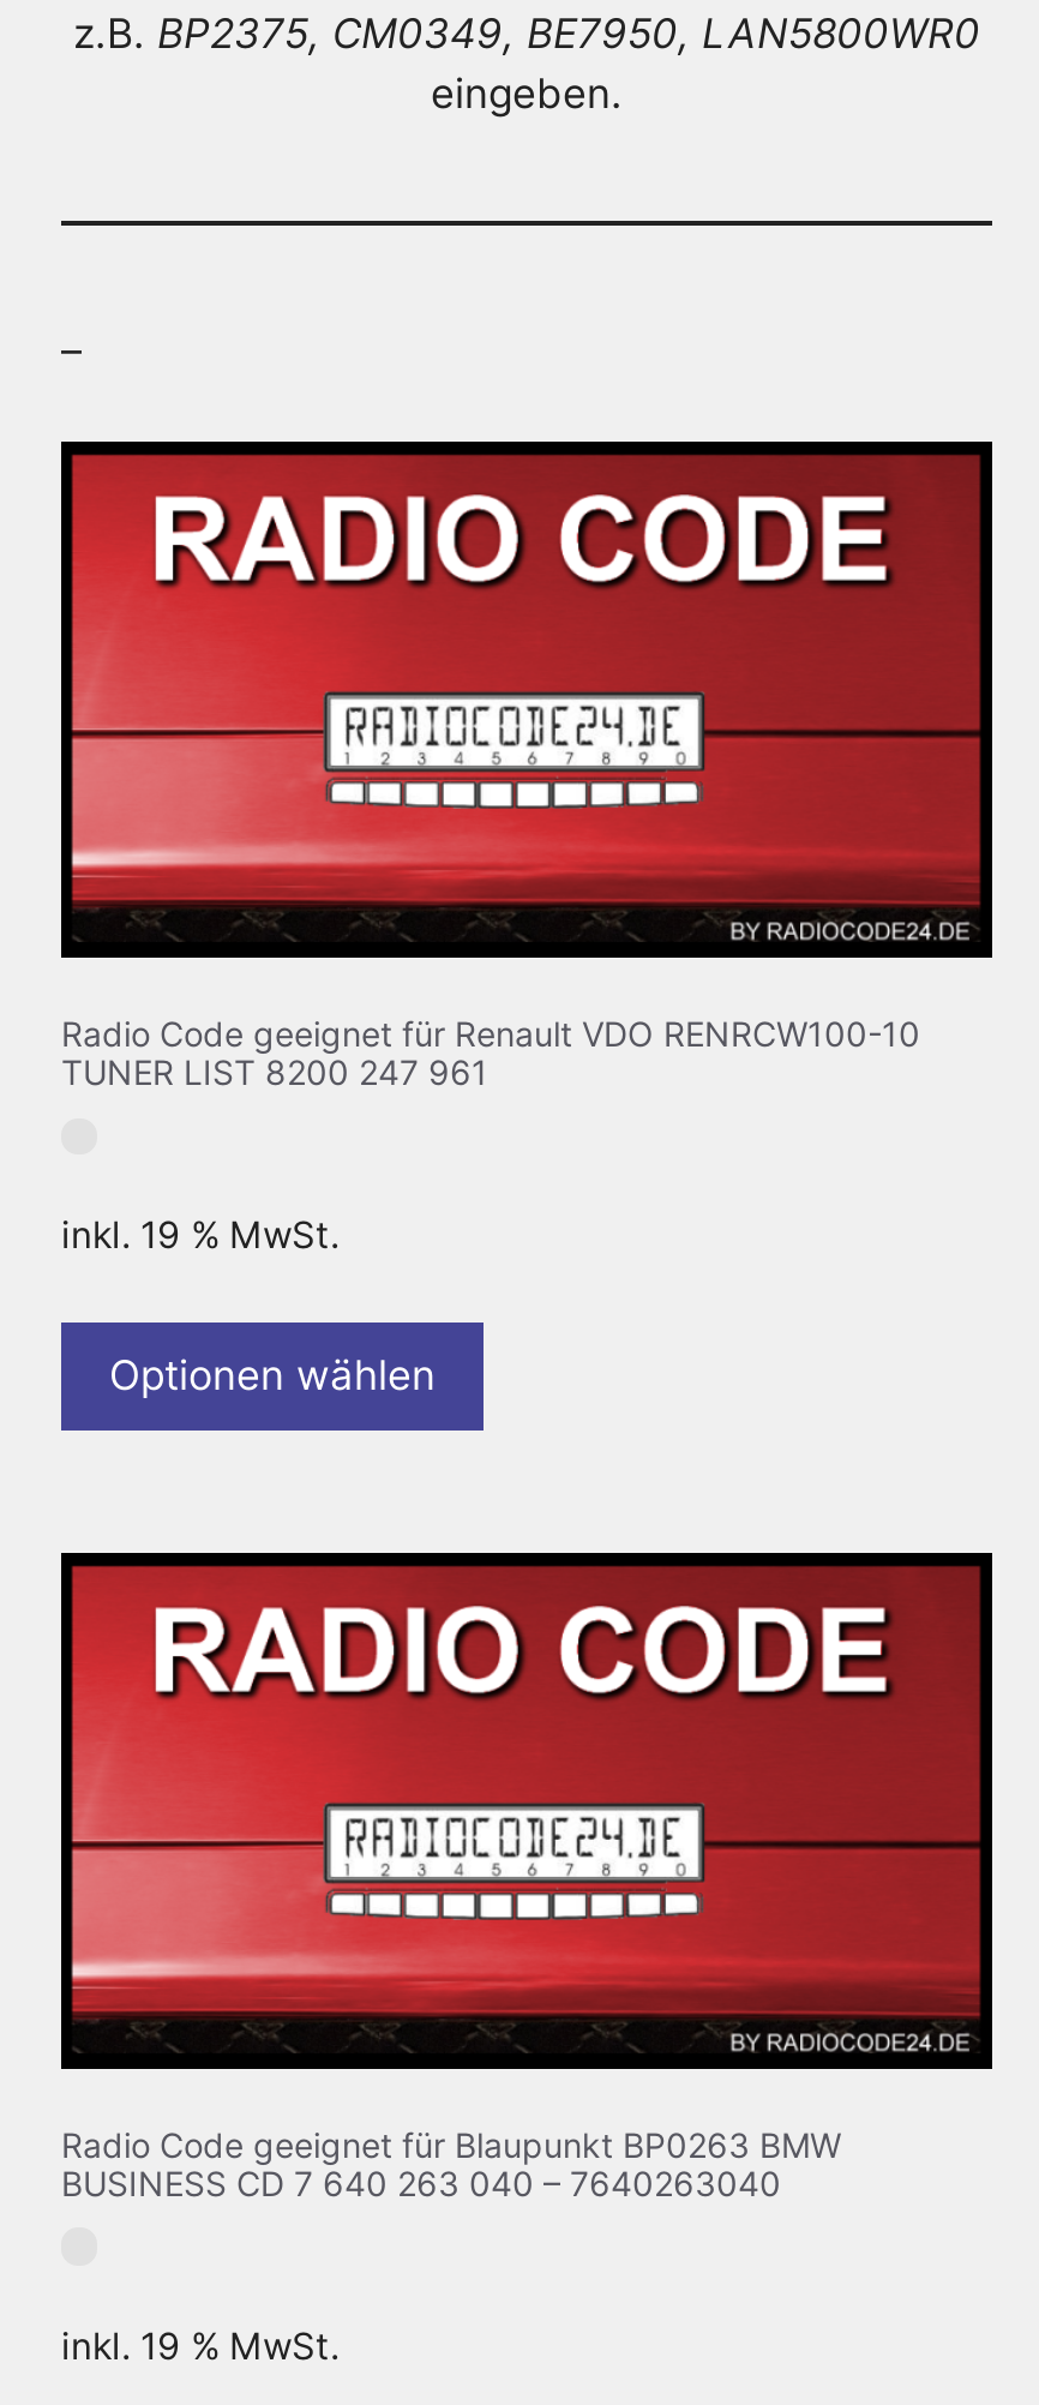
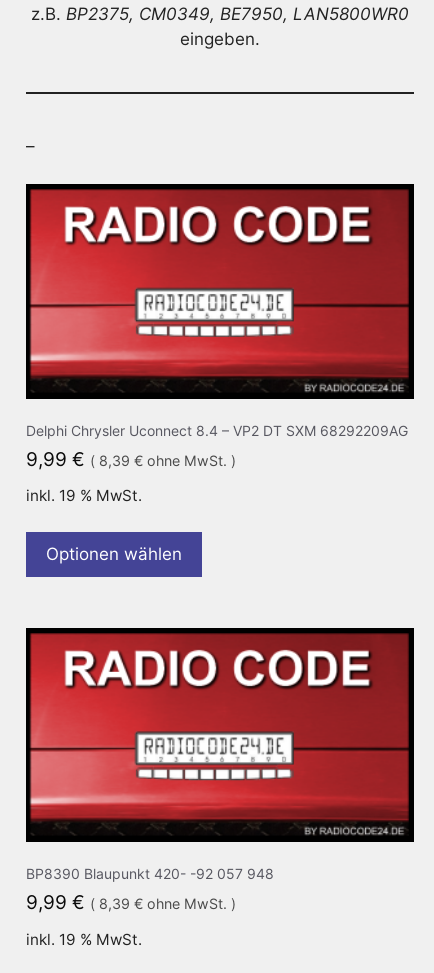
[61,1013,920,1092] Radio Code geeignet für Renault VDO RENRCW100-10 | TUNER LIST 8200 247 961 -> [26,422,408,471] Delphi Chrysler Uconnect 8.4 – VP2 DT SXM 68292209AG | 9,99 € (8,39 €ohne MwSt. )
[61,2123,841,2202] Radio Code geeignet für Blaupunkt BP0263 BMW | BUSINESS CD 7 640 263 040 – 7640263040 -> [26,865,274,914] BP8390 Blaupunkt 420- -92 057 948 | 9,99 € (8,39 €ohne MwSt. )

